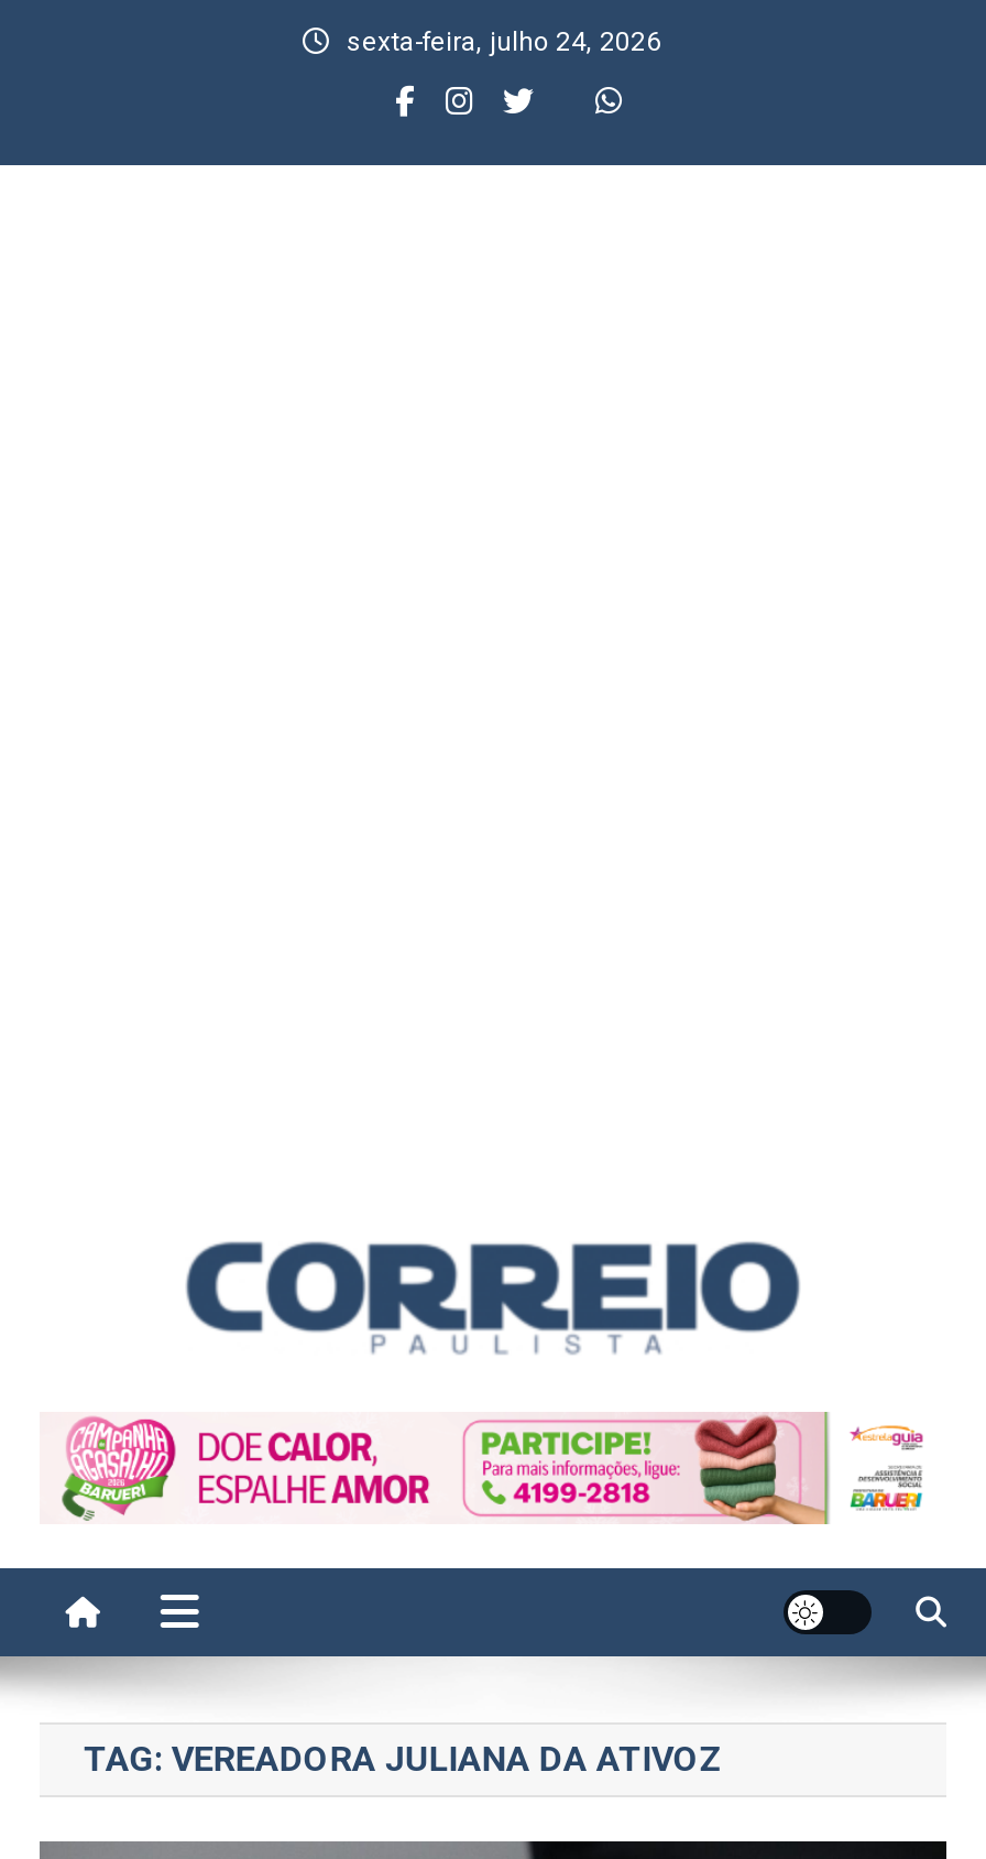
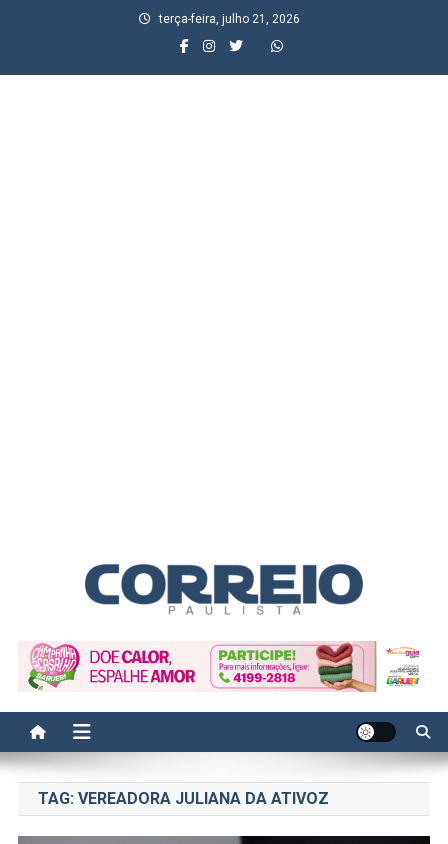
[347,26,661,57] sexta-feira, julho 24, 2026 -> [158,12,299,26] terça-feira, julho 21, 2026

